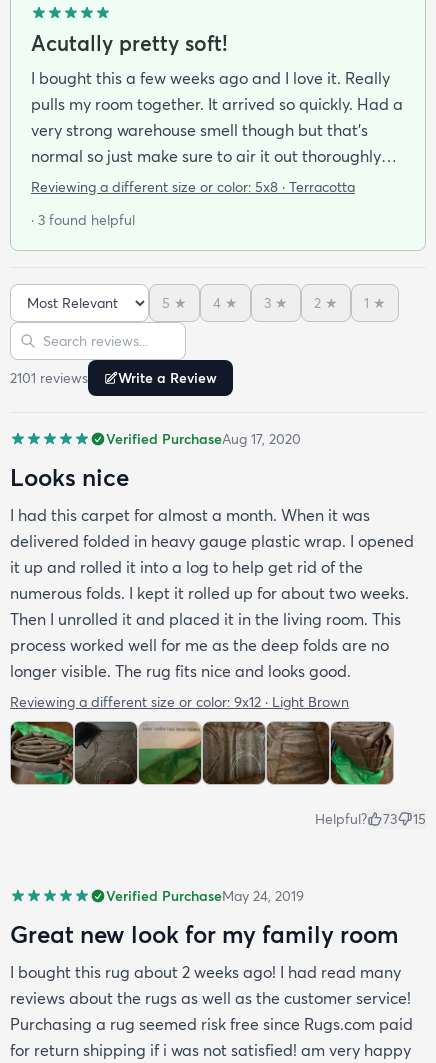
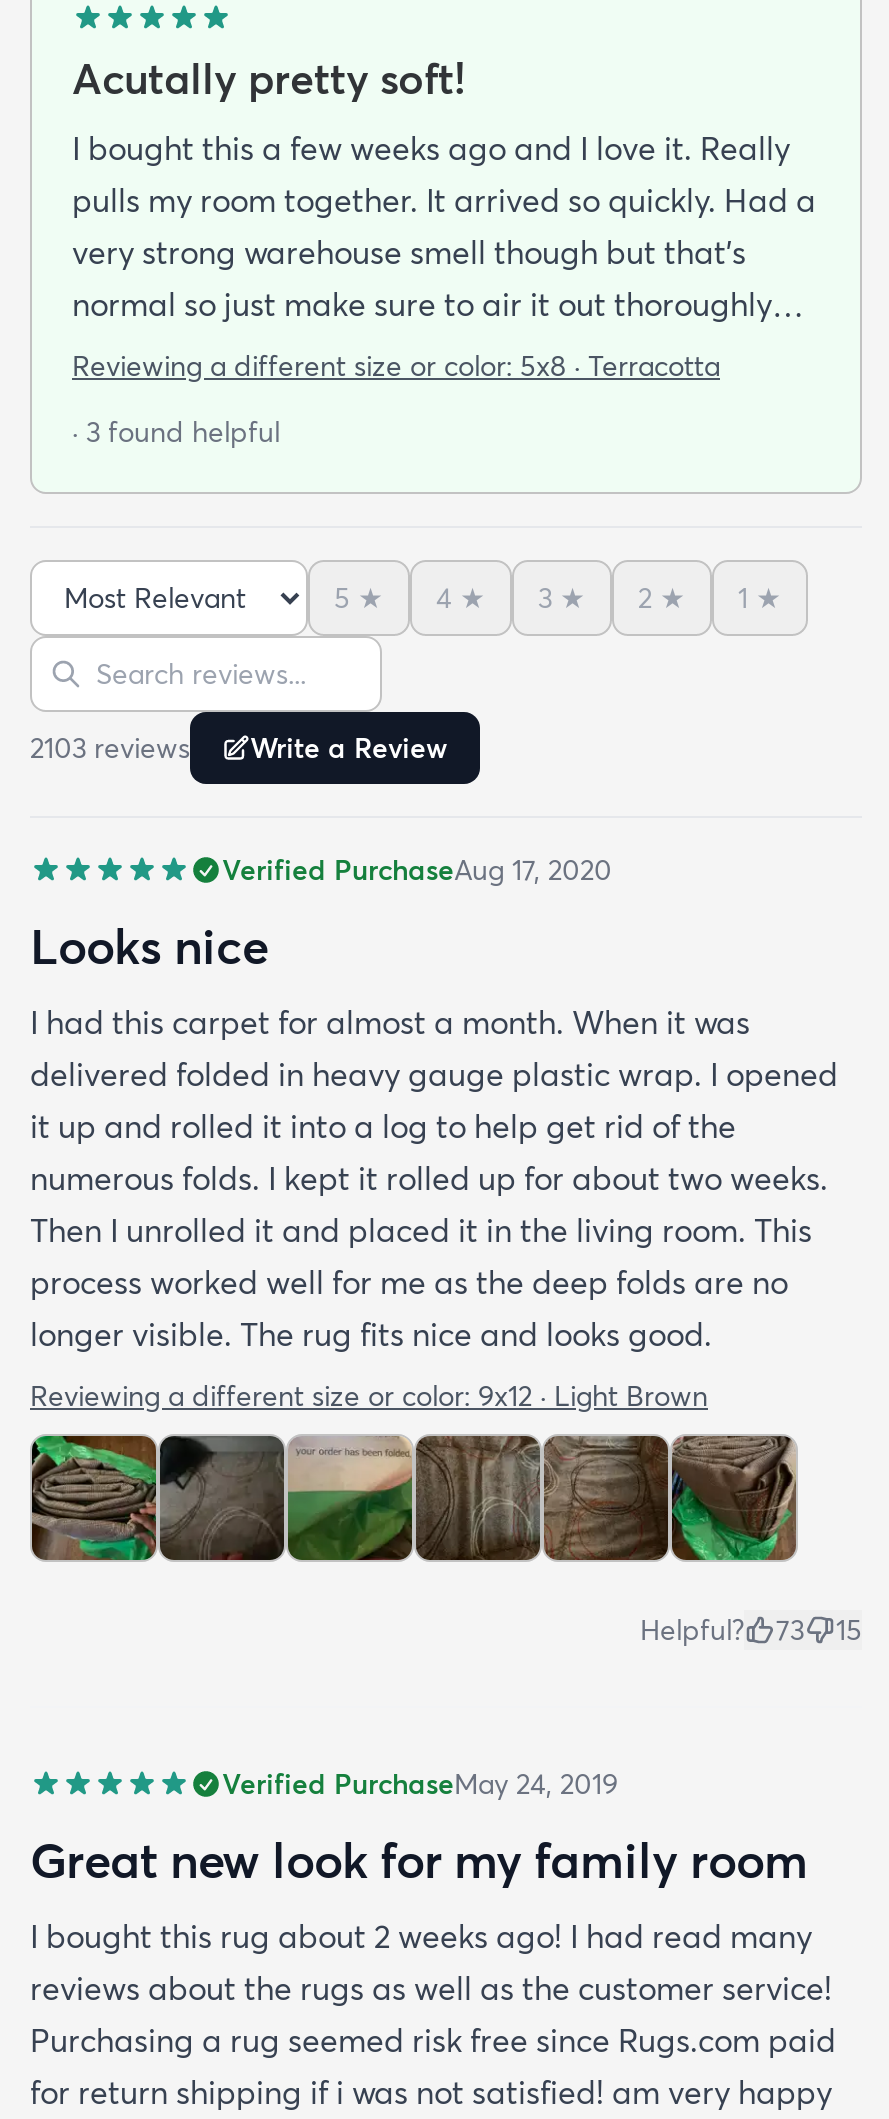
[10,369,217,387] 2101 reviews Write a Review -> [30,730,448,766] 2103 reviews Write a Review

